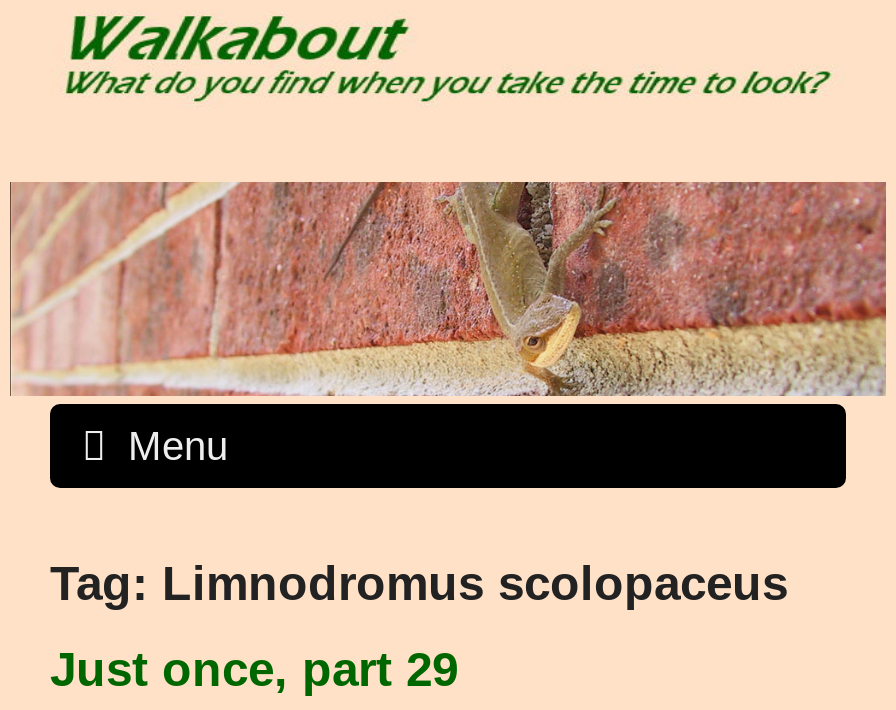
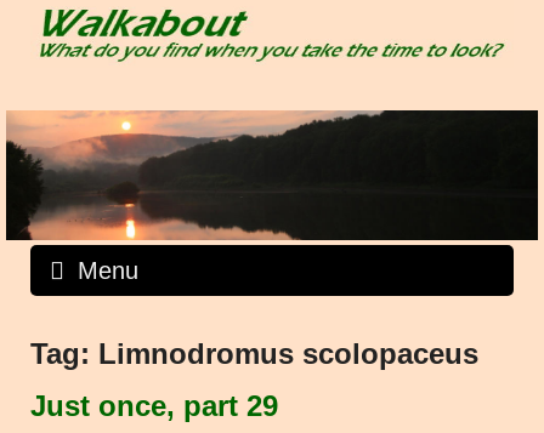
[10,182,888,396] [image] -> [5,109,539,241] [image]

